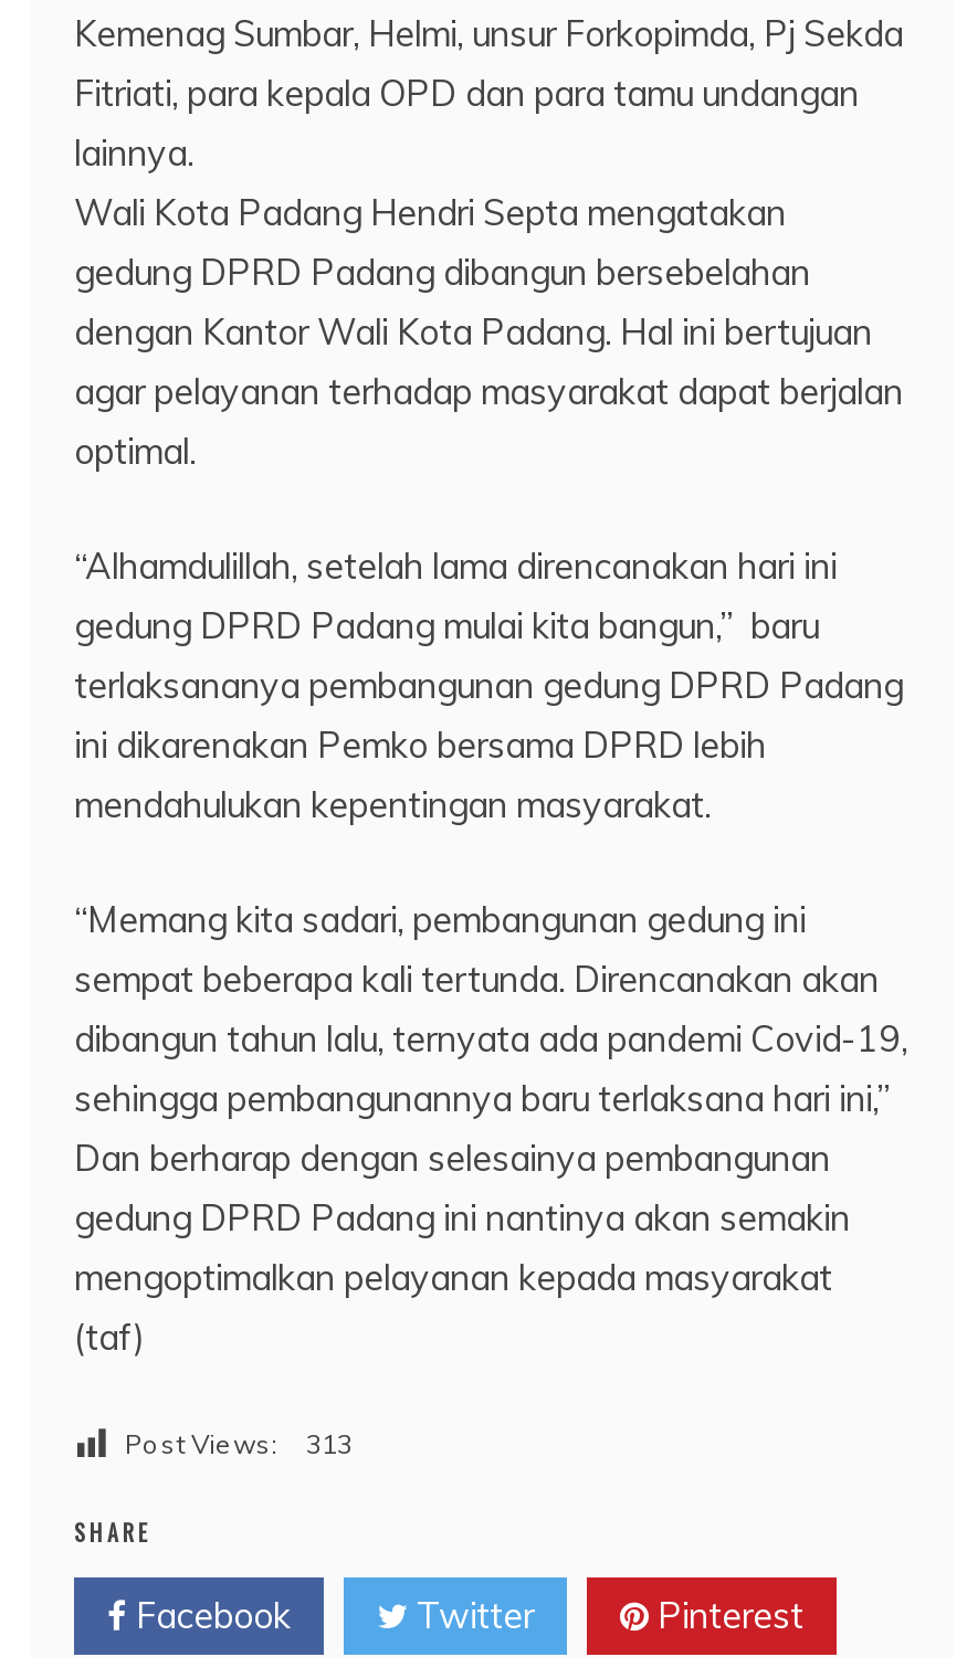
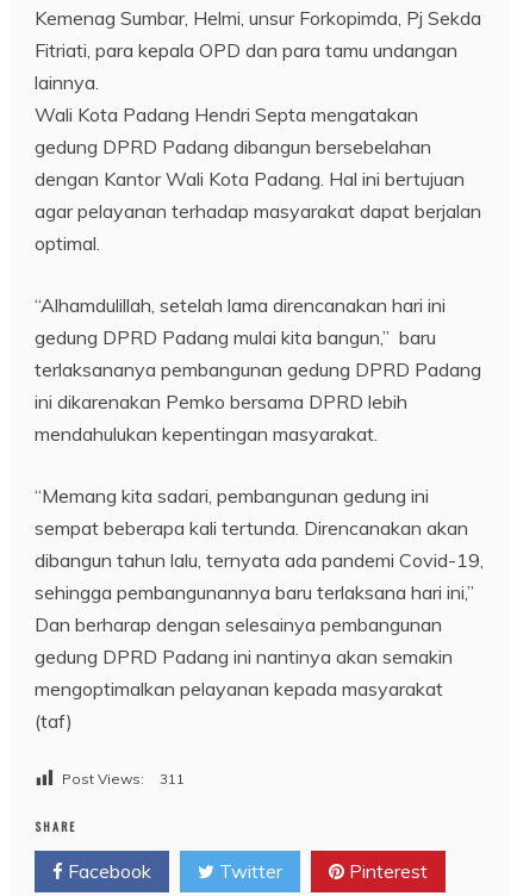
[125,1427,353,1460] Post Views: 313 -> [62,770,185,788] Post Views: 311

